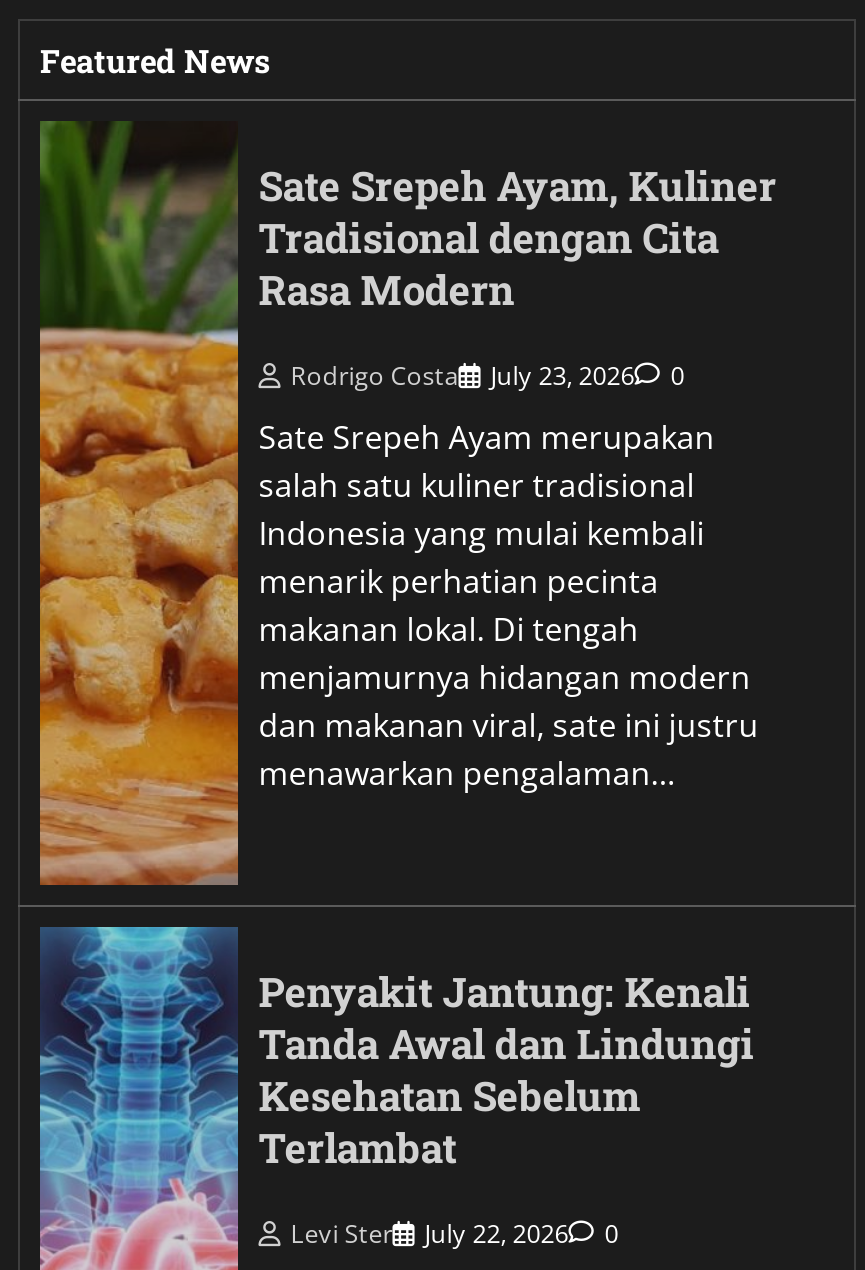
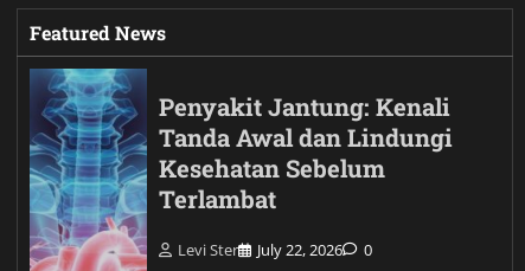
[38,119,776,887] [image] | Sate Srepeh Ayam, Kuliner | Tradisional dengan Cita | Rasa Modern | Rodrigo Costa | July 23, 2026 | 0 | Sate Srepeh Ayam merupakan | salah satu kuliner tradisional | Indonesia yang mulai kembali | menarik perhatian pecinta | makanan lokal. Di tengah | menjamurnya hidangan modern | dan makanan viral, sate ini justru | menawarkan pengalaman… -> none

